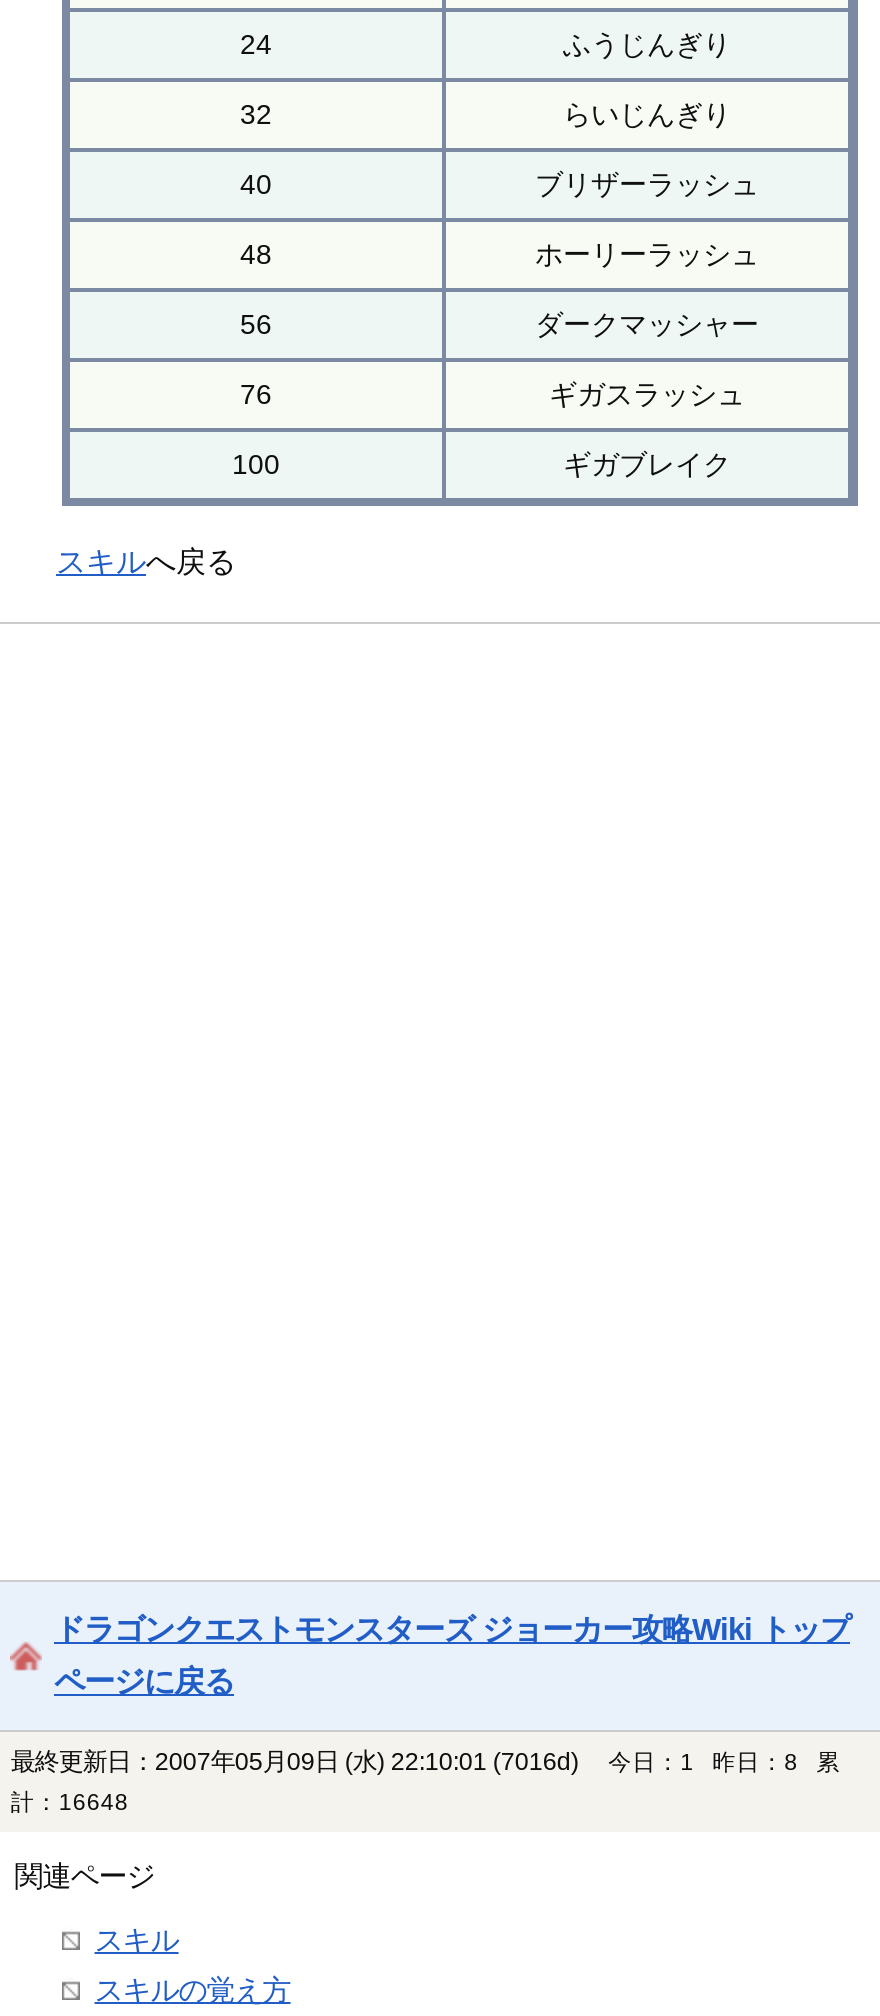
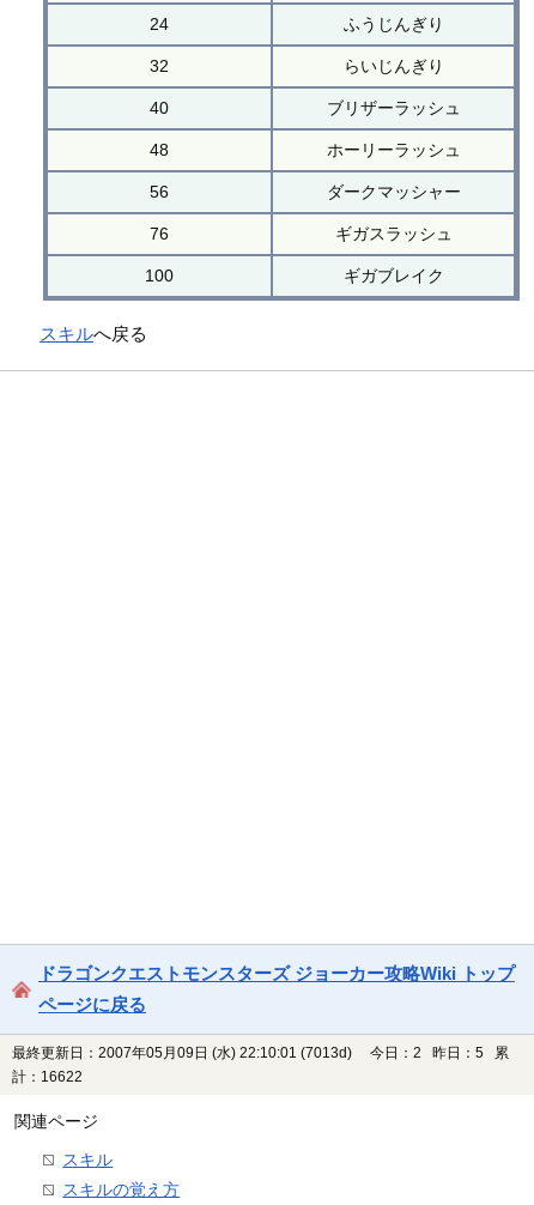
[11,1748,579,1776] 最終更新日：2007年05月09日 (水) 22:10:01 (7016d) -> [12,1044,352,1061] 最終更新日：2007年05月09日 (水) 22:10:01 (7013d)
[608,1750,840,1774] 今日：1 昨日：8 累 -> [370,1045,509,1060] 今日：2 昨日：5 累
[11,1790,141,1814] 計：16648 -> [12,1069,90,1084] 計：16622

